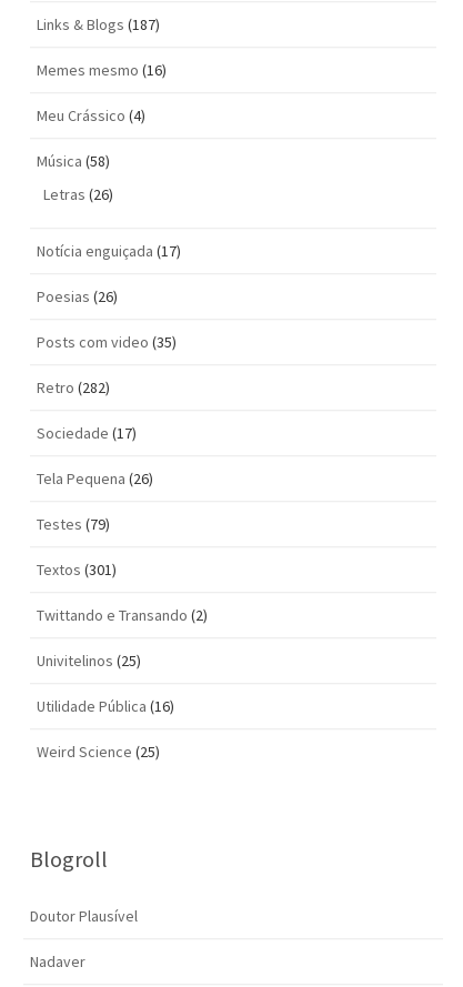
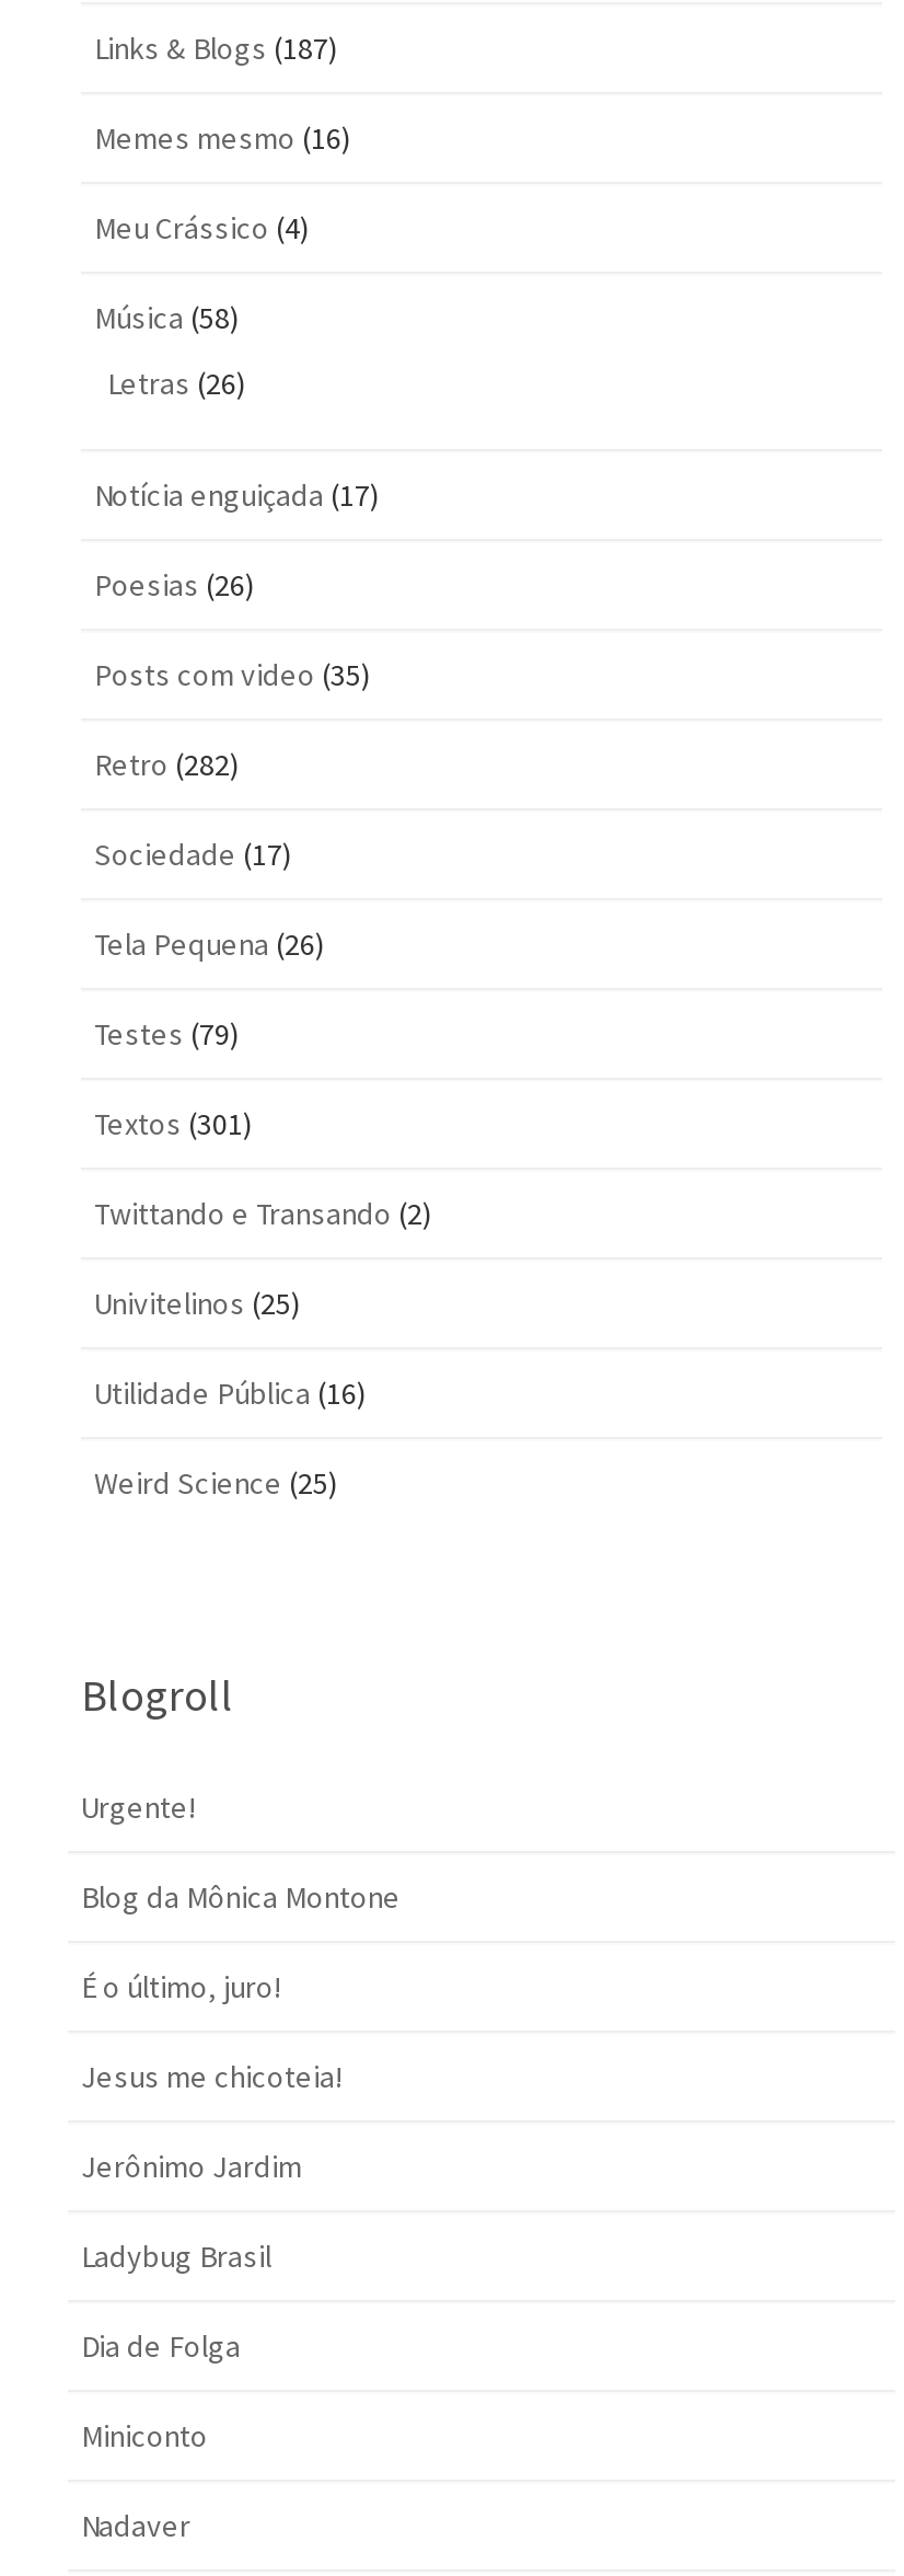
[30,906,138,926] Doutor Plausível -> [81,1787,401,2456] Urgente! | Blog da Mônica Montone | É o último, juro! | Jesus me chicoteia! | Jerônimo Jardim | Ladybug Brasil | Dia de Folga | Miniconto

